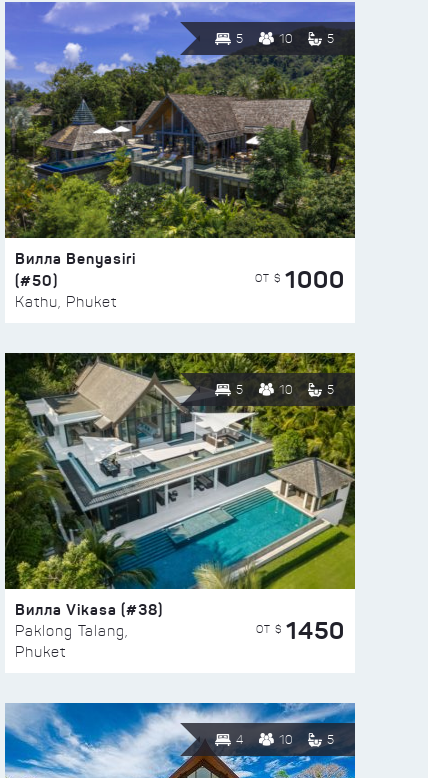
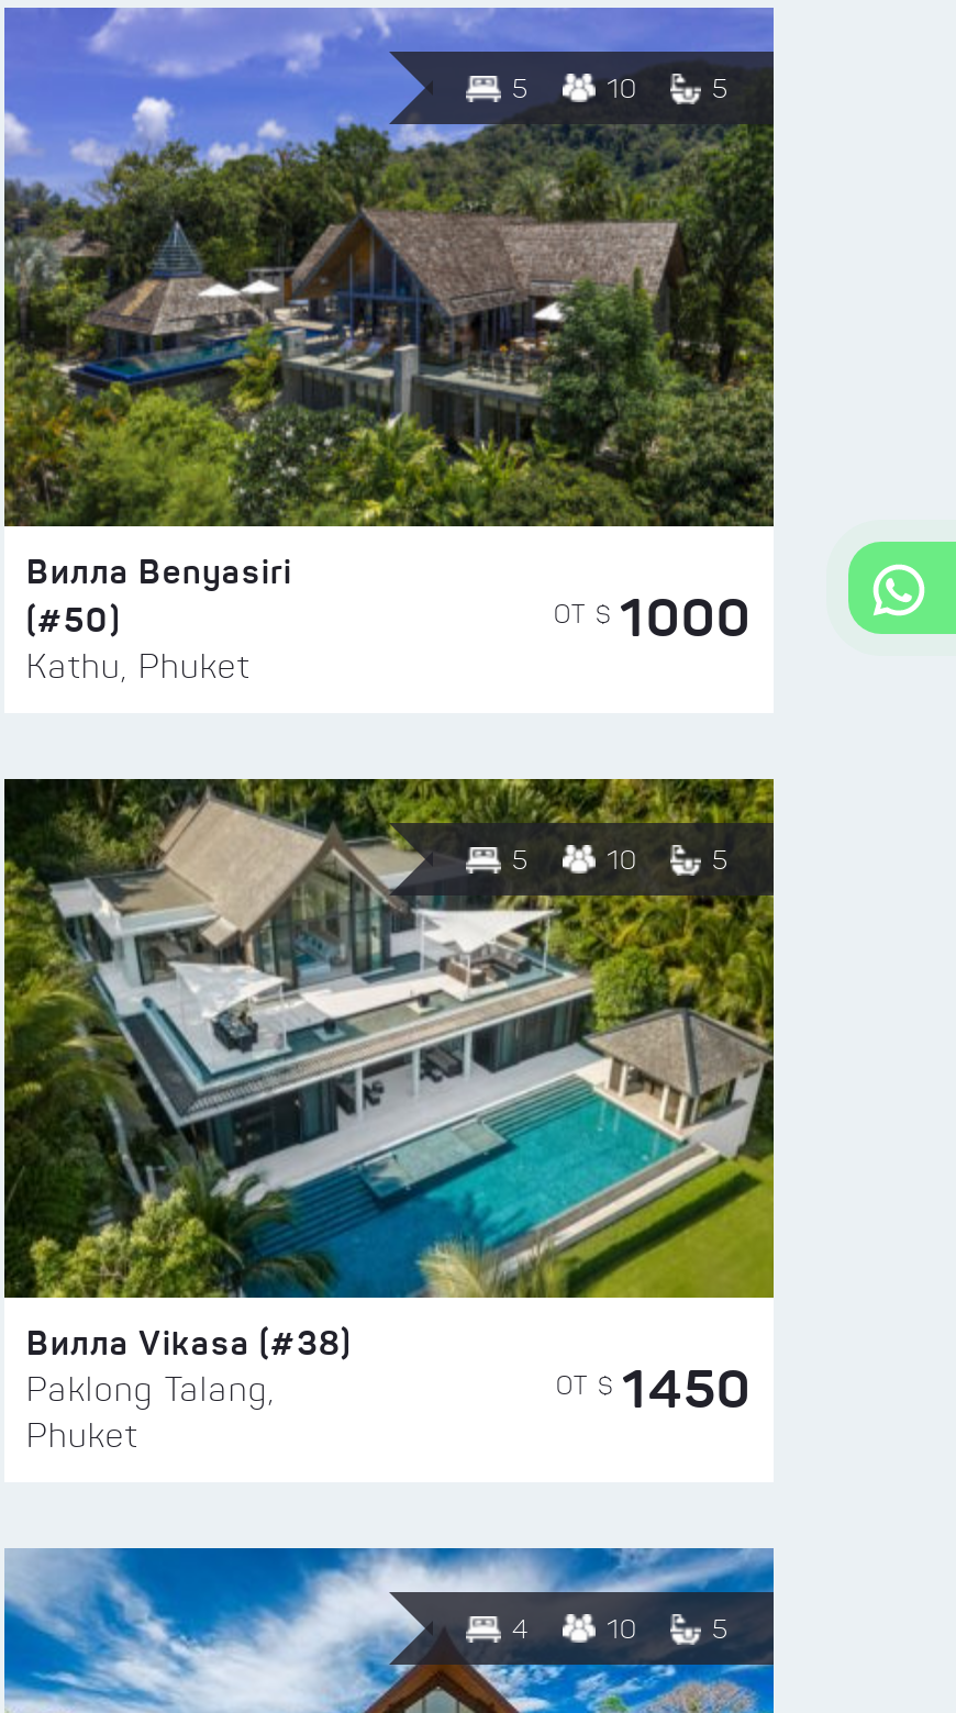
none -> [846,540,949,636] [image]

